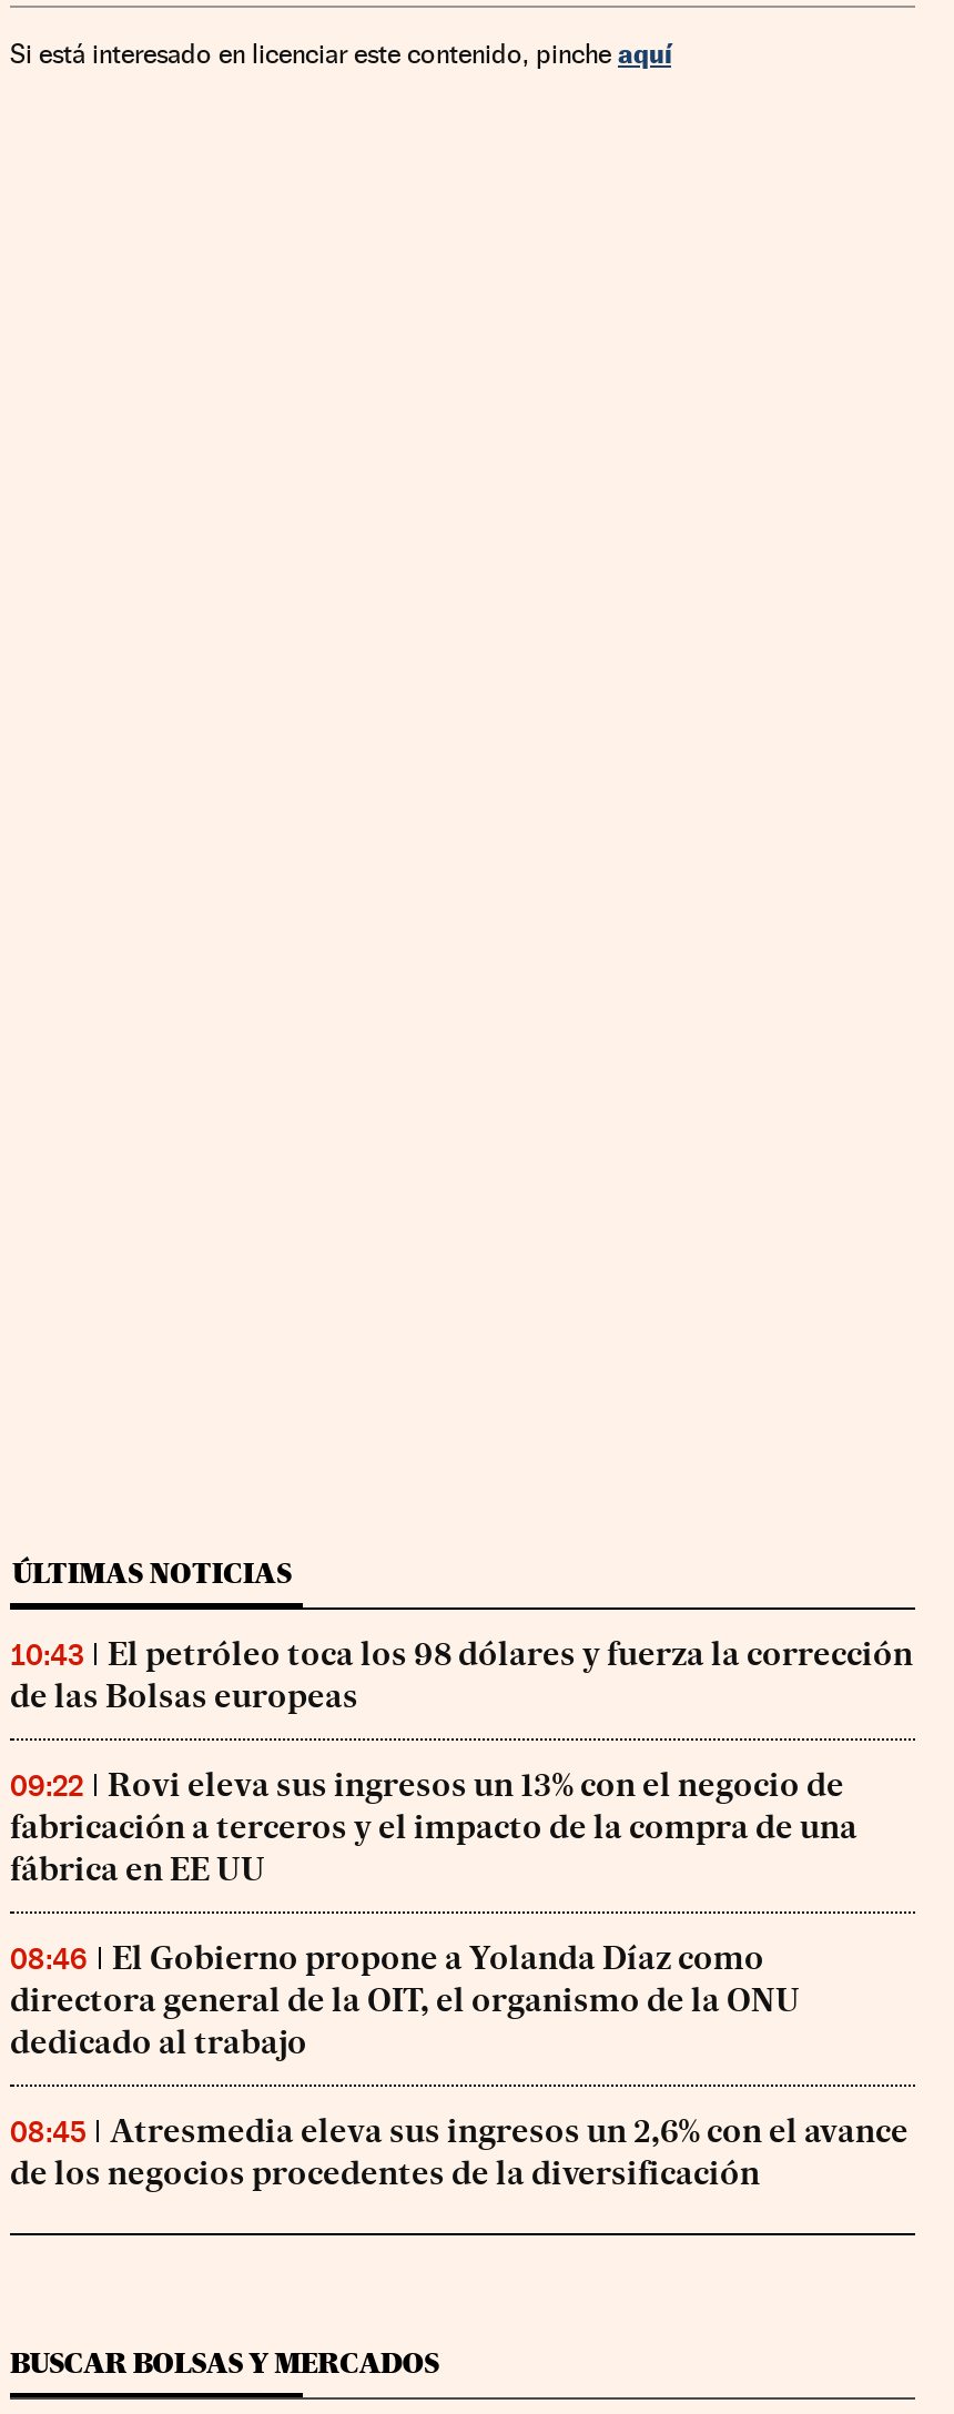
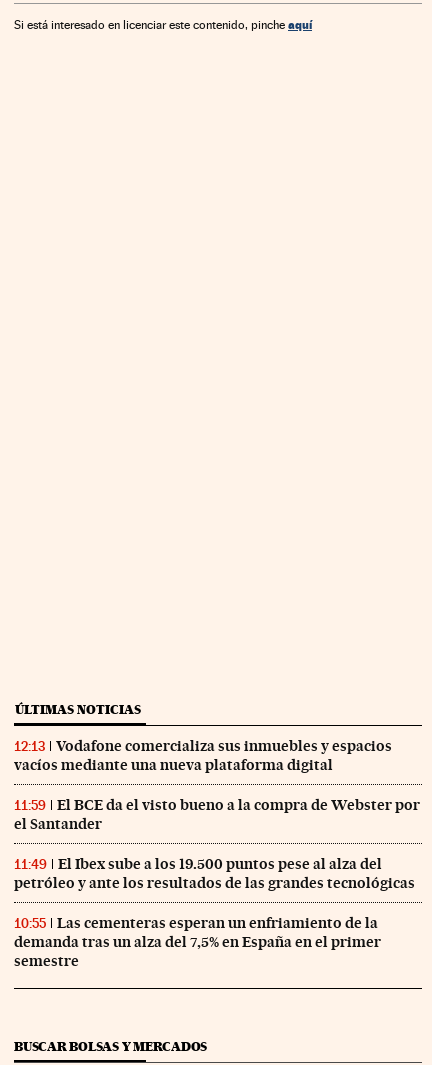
[10,1633,913,1715] 10:43 | El petróleo toca los 98 dólares y fuerza la corrección | de las Bolsas europeas -> [14,737,392,774] 12:13 | Vodafone comercializa sus inmuebles y espacios | vacíos mediante una nueva plataforma digital
[10,1764,857,1888] 09:22 | Rovi eleva sus ingresos un 13% con el negocio de | fabricación a terceros y el impacto de la compra de una | fábrica en EE UU -> [14,796,420,833] 11:59 | El BCE da el visto bueno a la compra de Webster por | el Santander
[10,1937,800,2061] 08:46 | El Gobierno propone a Yolanda Díaz como | directora general de la OIT, el organismo de la ONU | dedicado al trabajo -> [14,855,415,892] 11:49 | El Ibex sube a los 19.500 puntos pese al alza del | petróleo y ante los resultados de las grandes tecnológicas
[10,2110,909,2192] 08:45 | Atresmedia eleva sus ingresos un 2,6% con el avance | de los negocios procedentes de la diversificación -> [14,914,381,970] 10:55 | Las cementeras esperan un enfriamiento de la | demanda tras un alza del 7,5% en España en el primer | semestre

